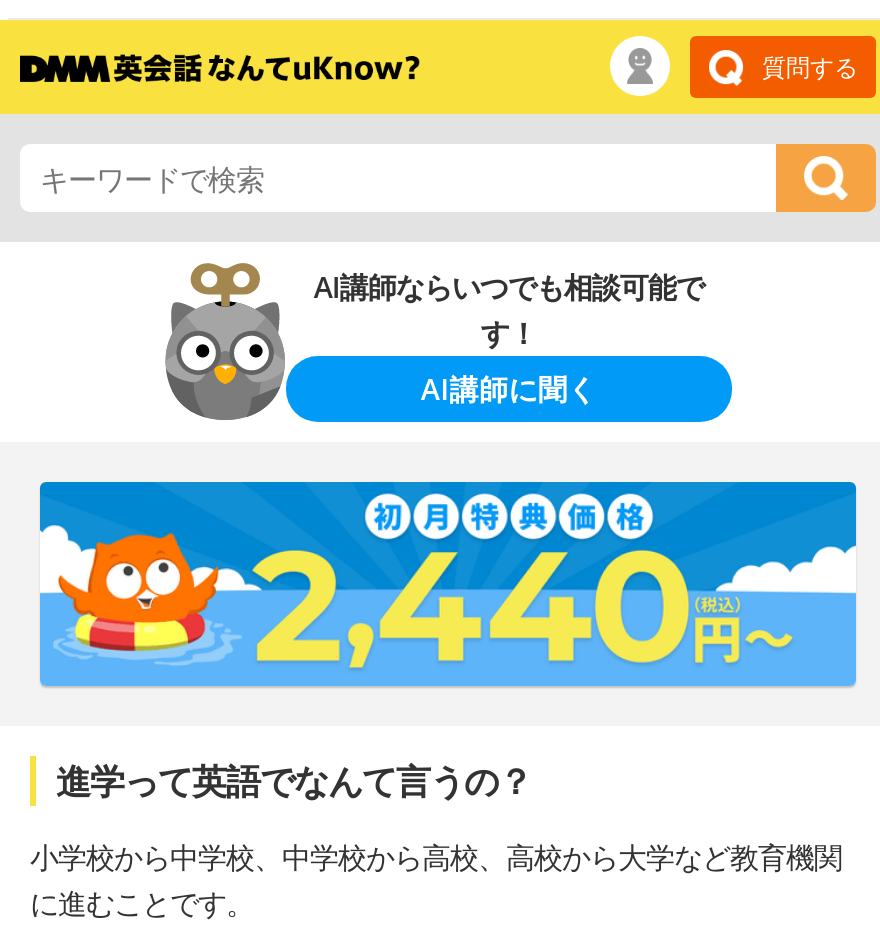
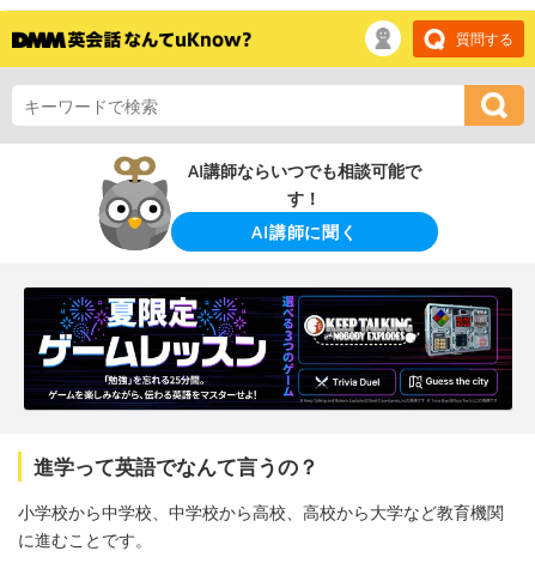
[38,480,858,688] [image] -> [23,286,513,411] [image]

